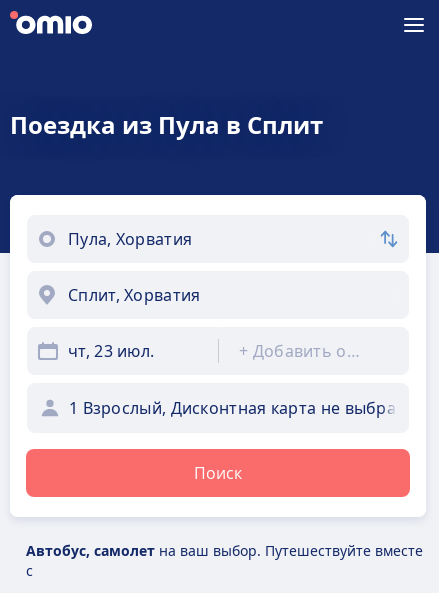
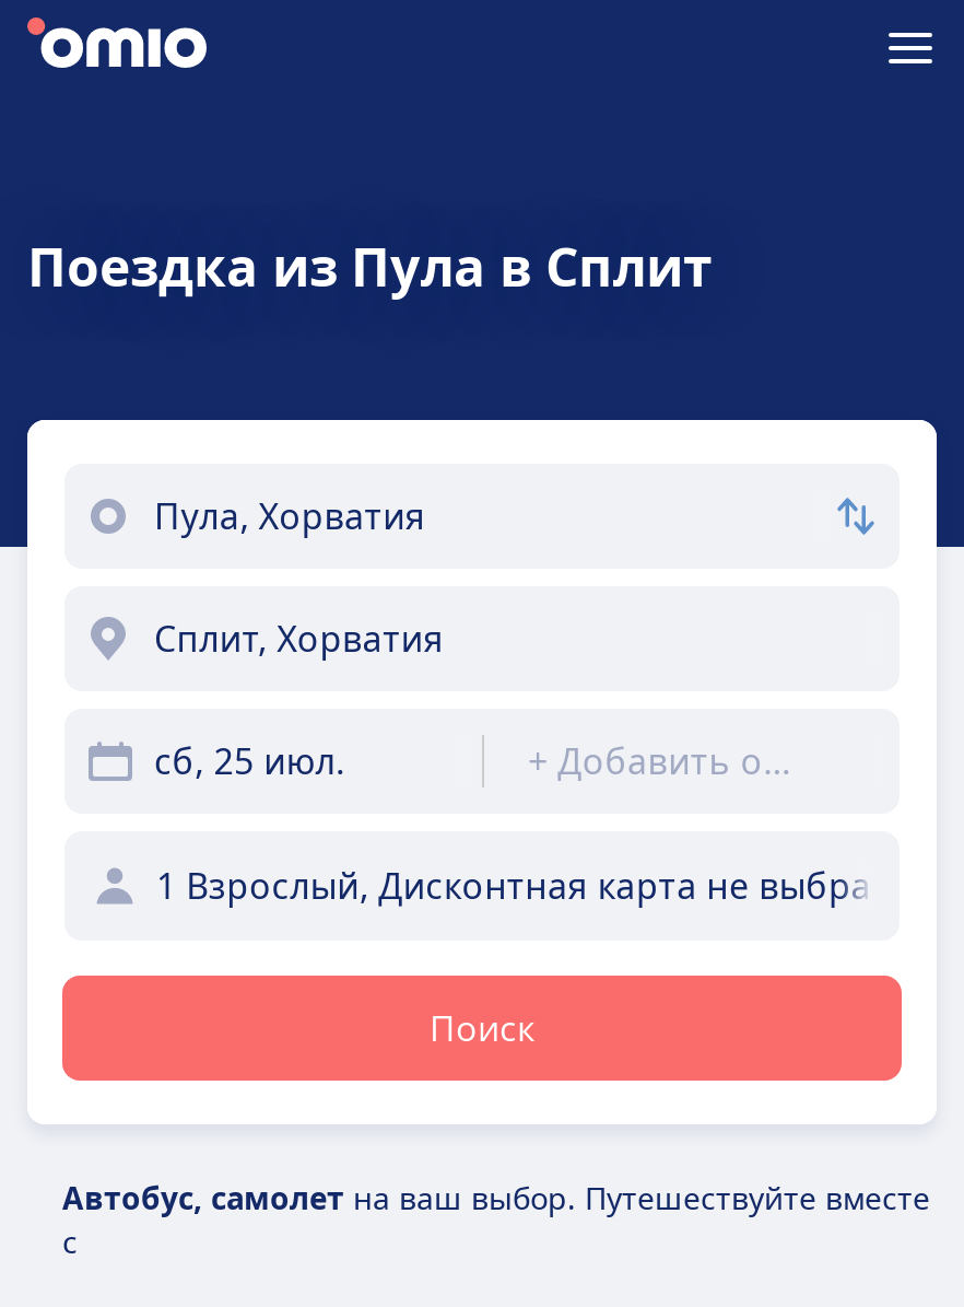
[68,340,154,362] чт, 23 июл. -> [154,737,345,785] сб, 25 июл.

